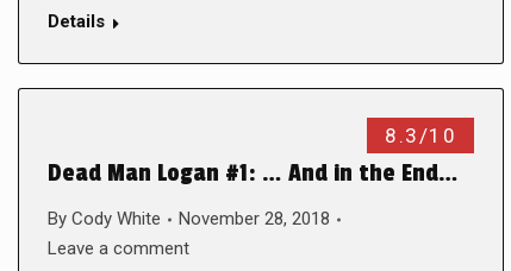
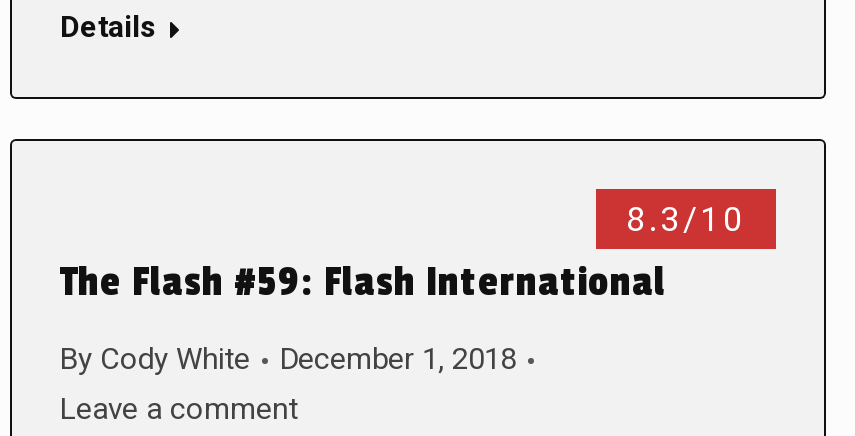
[48,159,459,188] Dead Man Logan #1: … And in the End… -> [60,259,666,307] The Flash #59: Flash International
[48,208,330,229] By Cody White November 28, 2018 -> [60,341,516,377] By Cody White December 1, 2018

